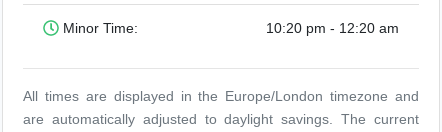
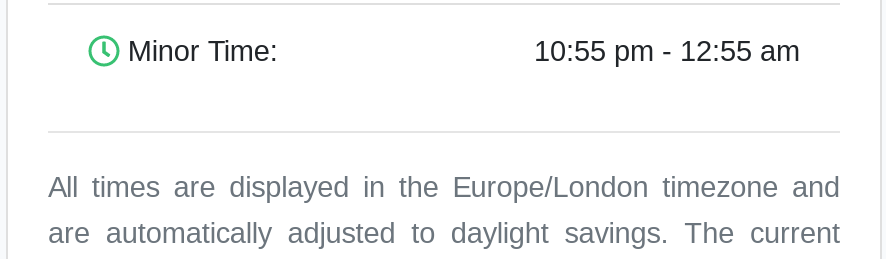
[266,20,399,36] 10:20 pm - 12:20 am -> [534,34,800,66] 10:55 pm - 12:55 am

